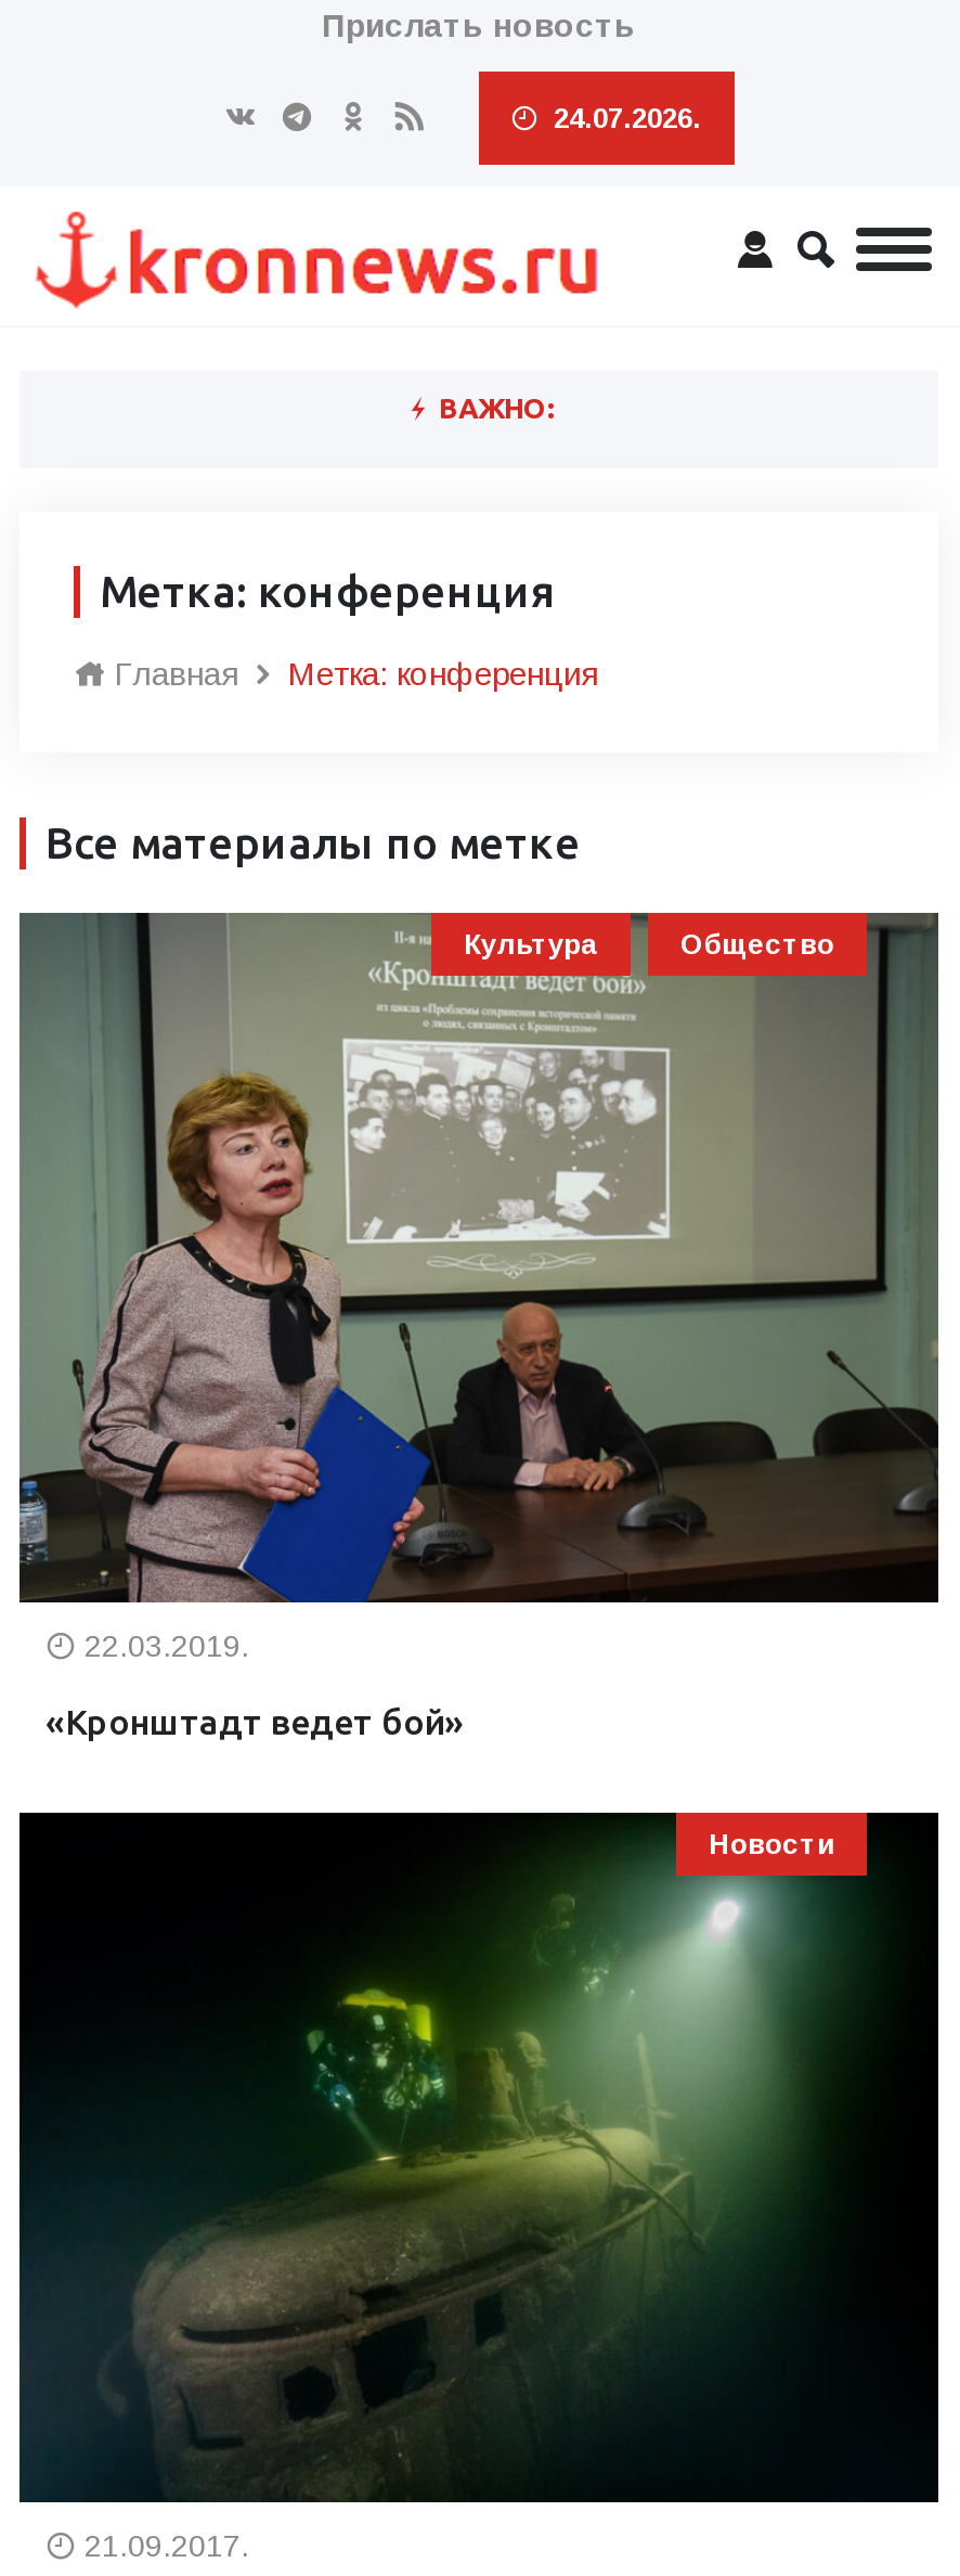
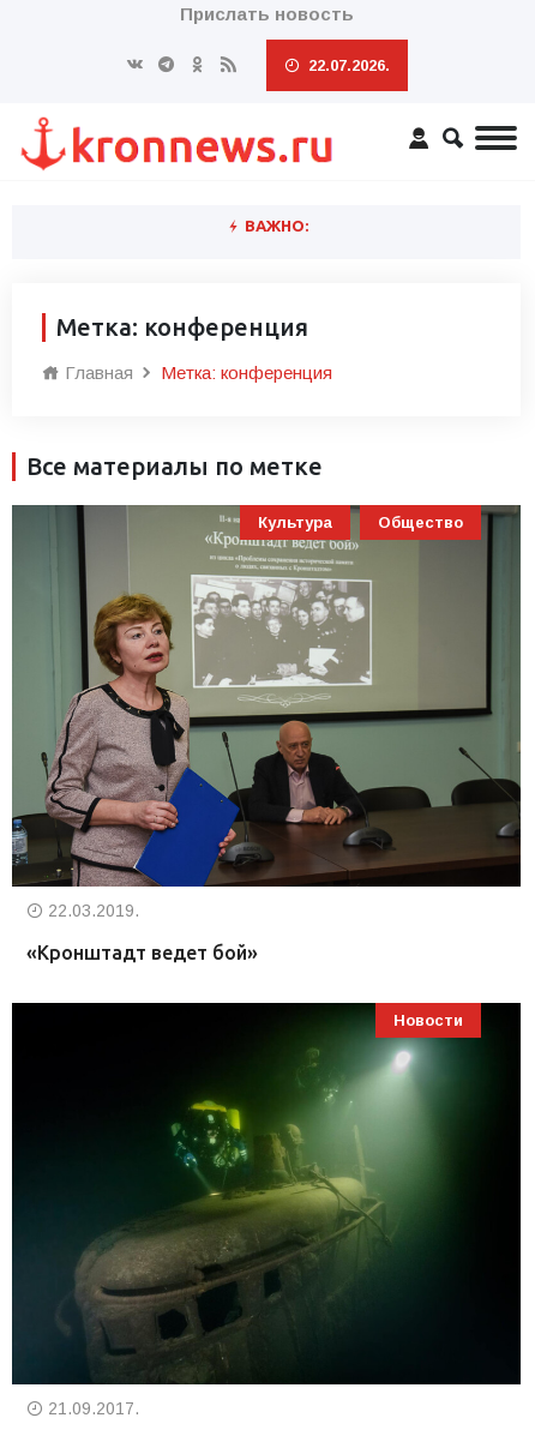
[545,102,701,134] 24.07.2026. -> [303,56,389,74] 22.07.2026.

